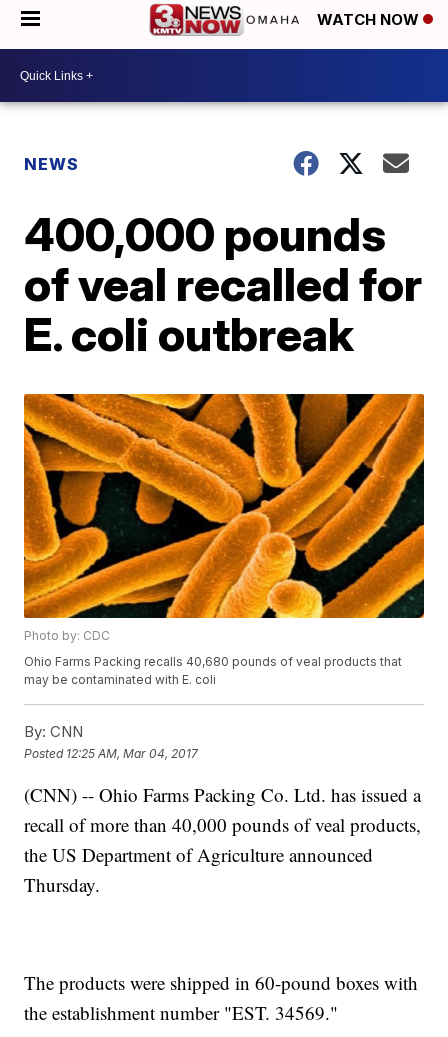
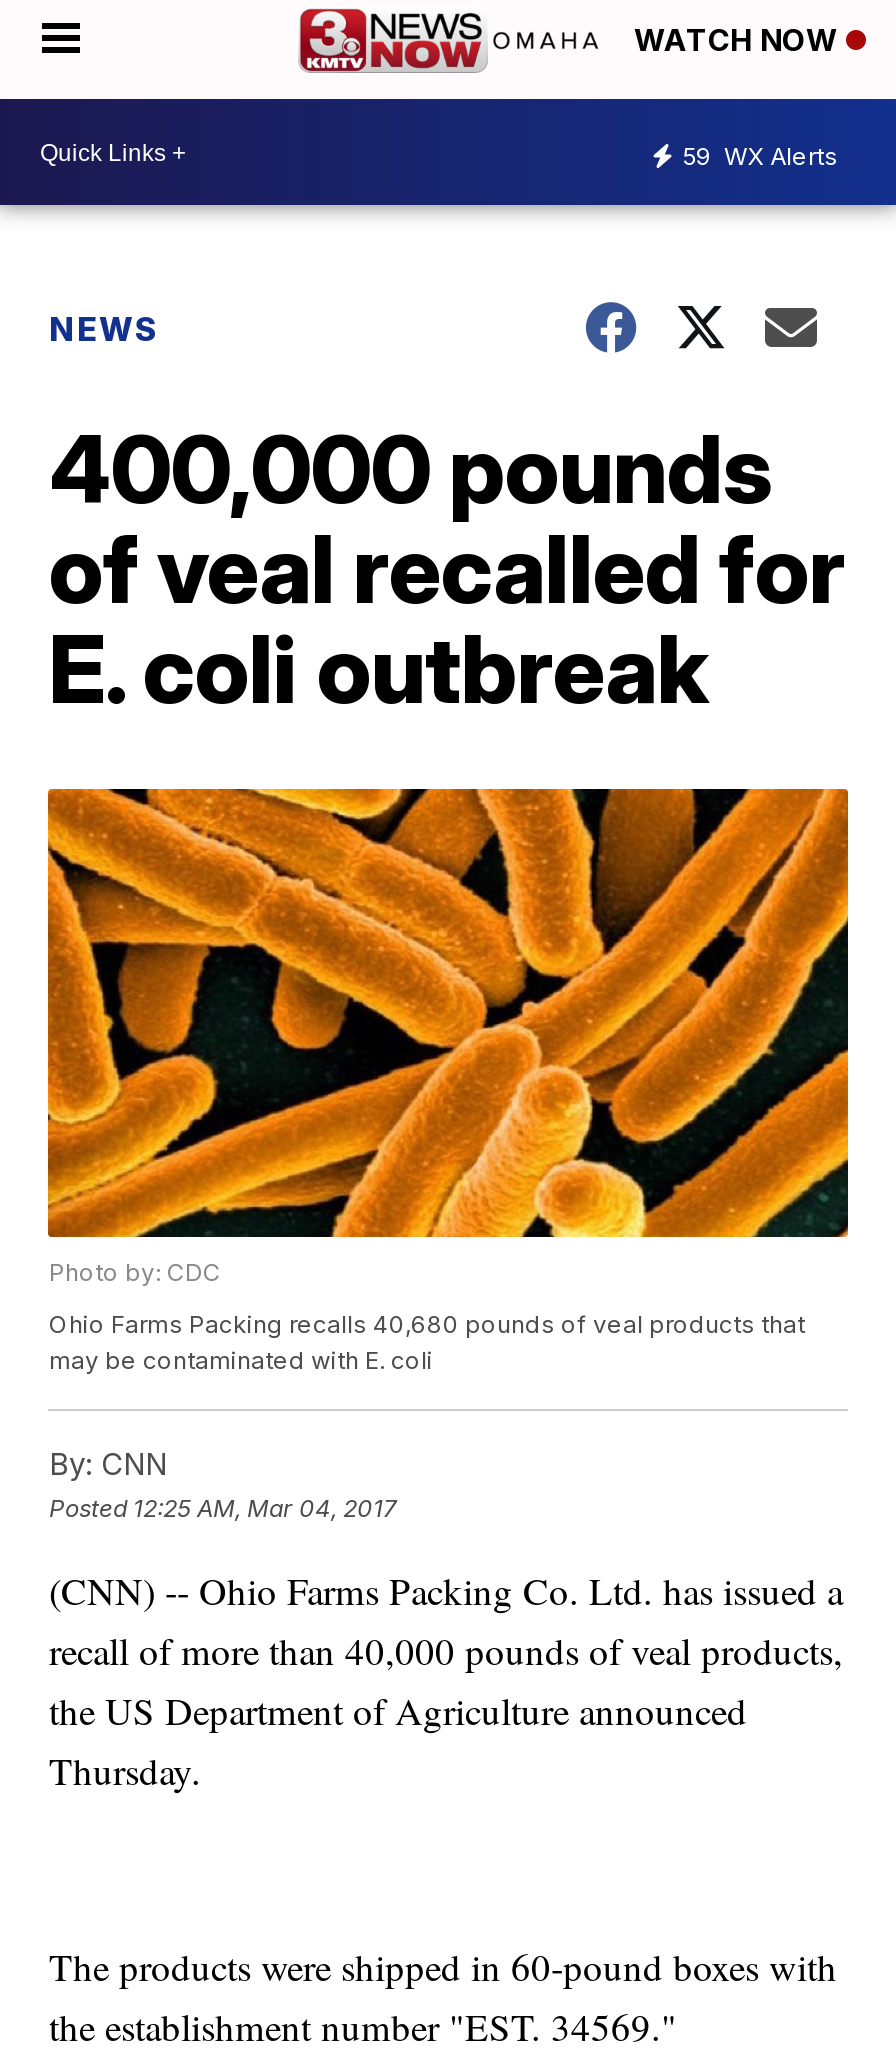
none -> [682,140,838,170] 59 WX Alerts

